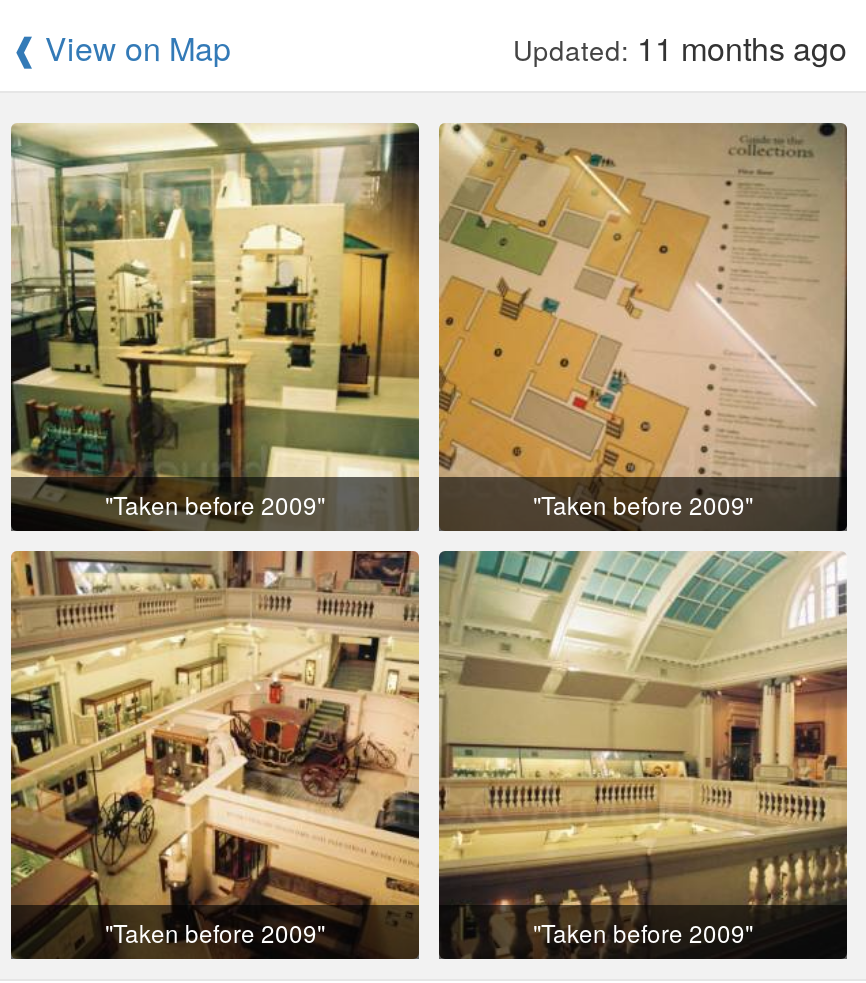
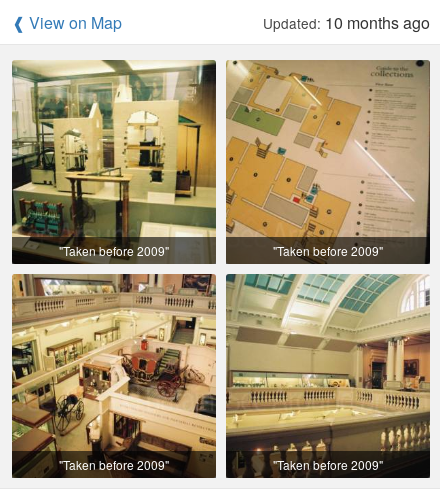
[513,25,847,71] Updated: 11 months ago -> [263,11,430,34] Updated: 10 months ago

